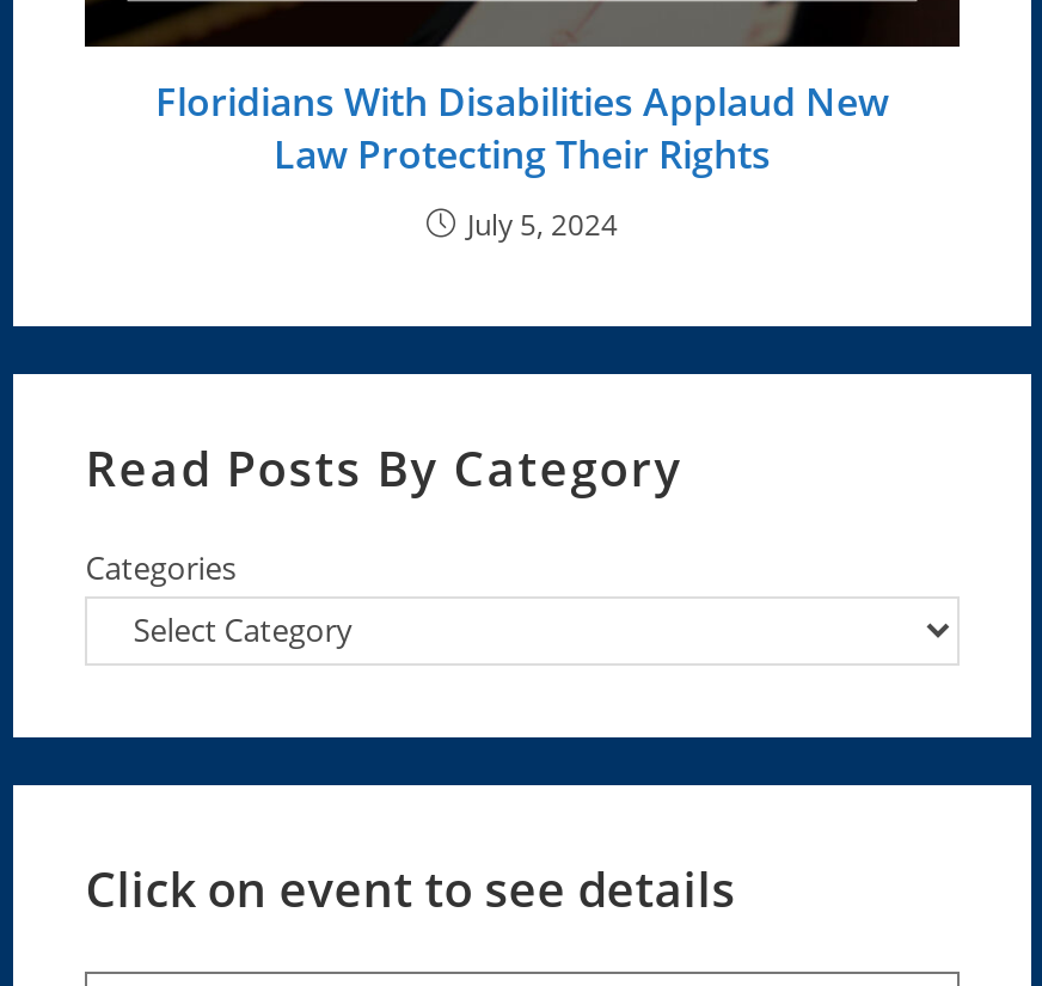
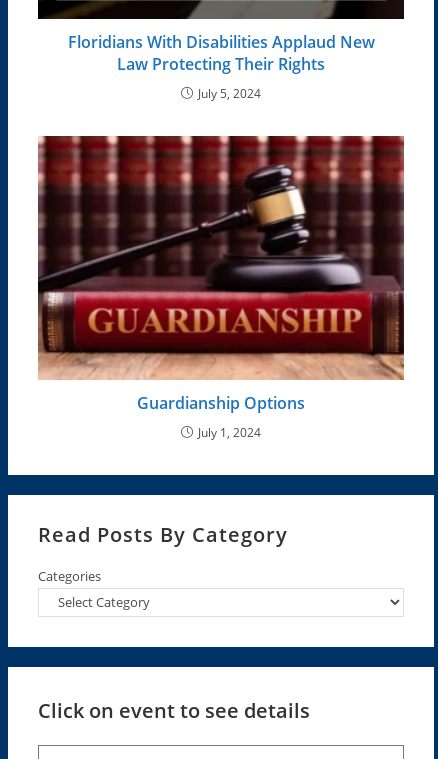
none -> [37,135,405,441] [image] | Guardianship Options | July 1, 2024

